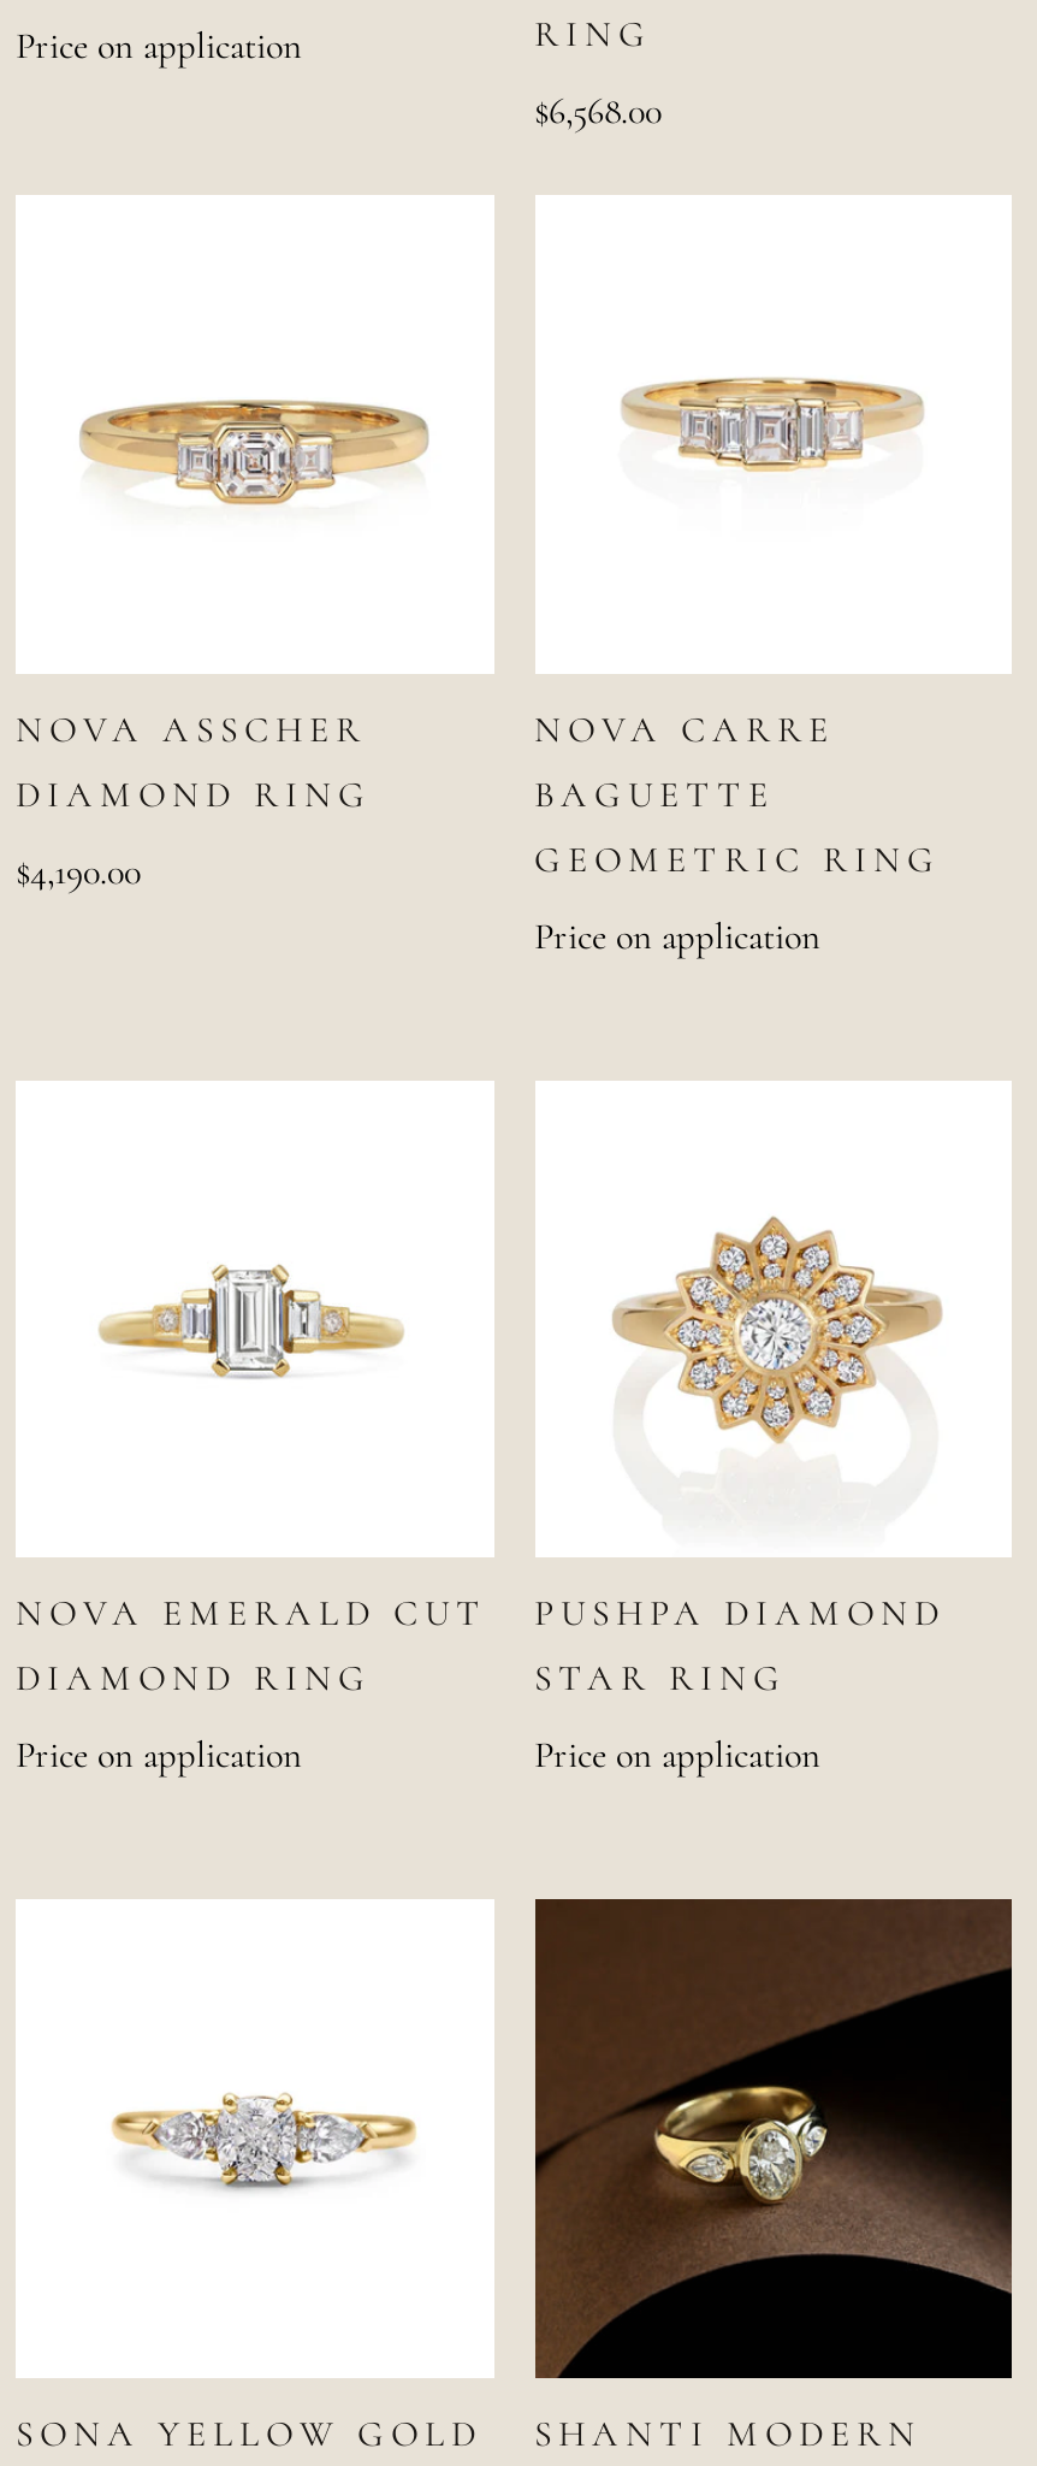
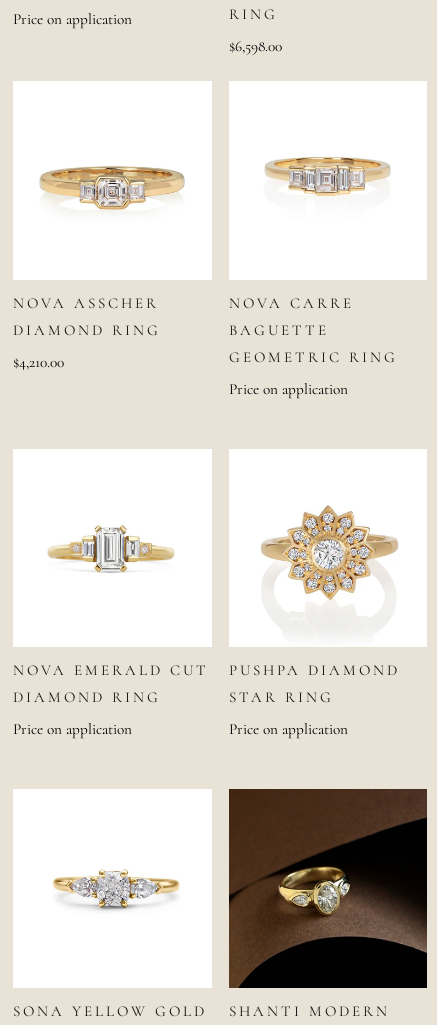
[534,89,662,132] $6,568.00 -> [228,37,281,55] $6,598.00
[16,848,141,892] $4,190.00 -> [13,352,64,370] $4,210.00

